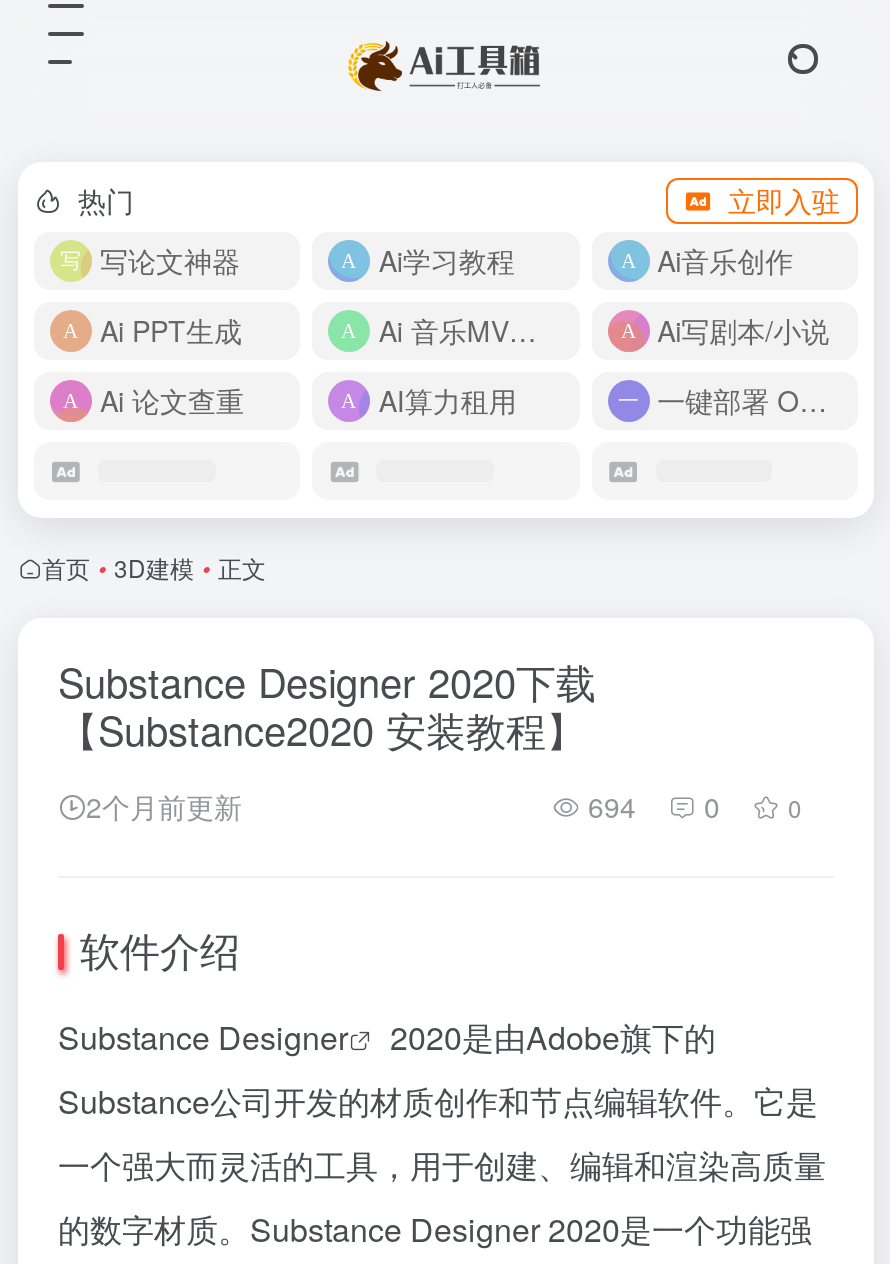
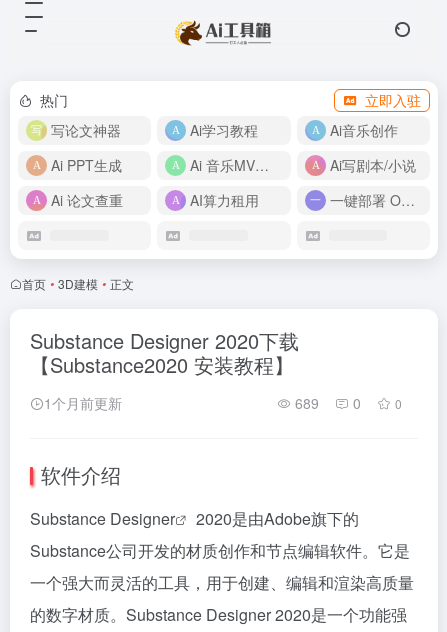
[86,786,242,826] 2个月前更新 -> [44,393,122,413] 1个月前更新
[580,786,802,826] 694 0 0 -> [291,393,402,413] 689 0 0

